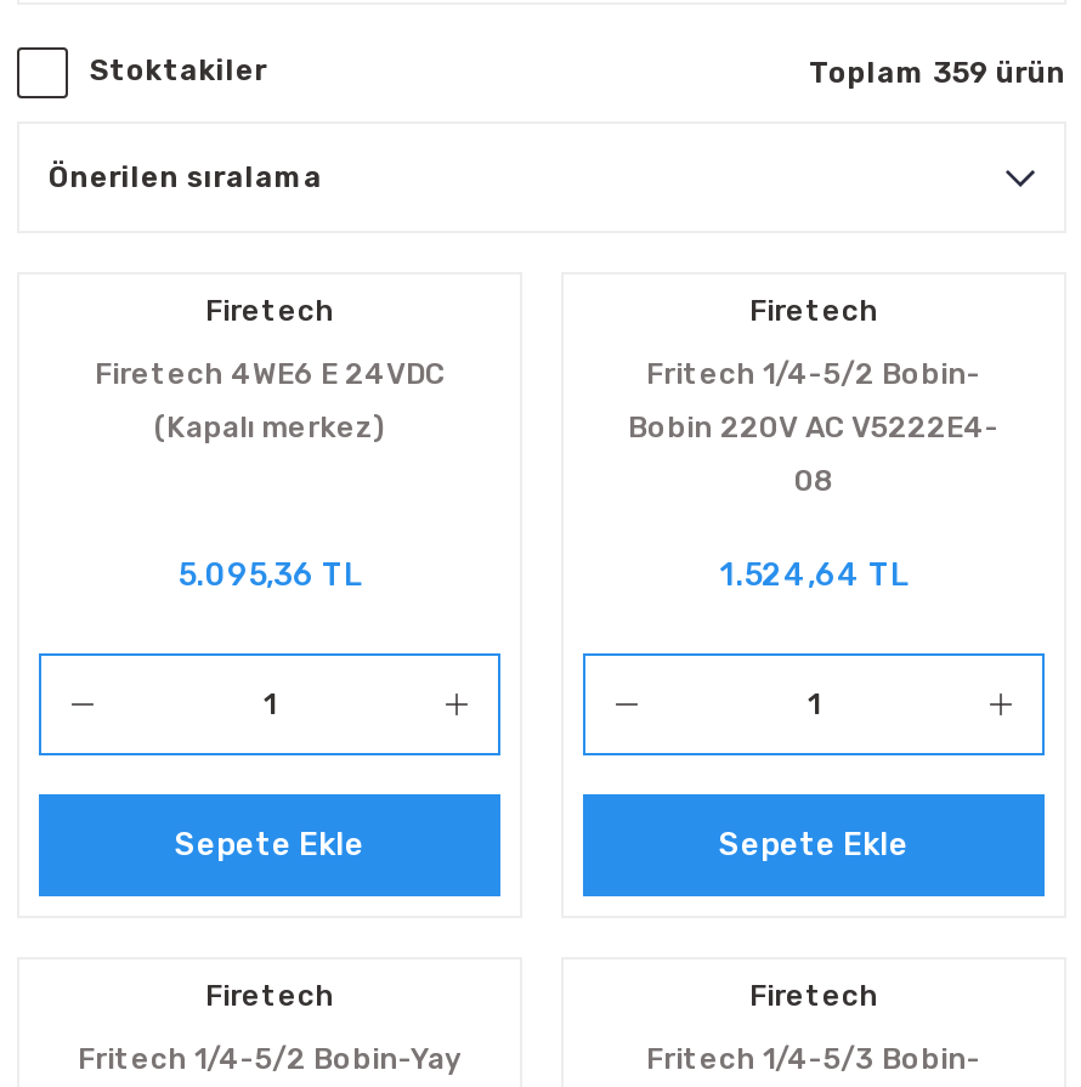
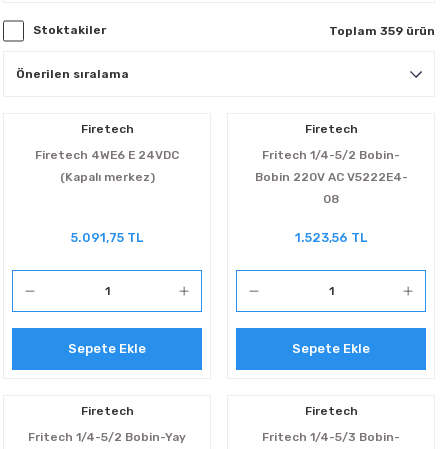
[179,556,361,593] 5.095,36 TL -> [71,230,143,245] 5.091,75 TL
[720,556,907,593] 1.524,64 TL -> [295,230,367,245] 1.523,56 TL

